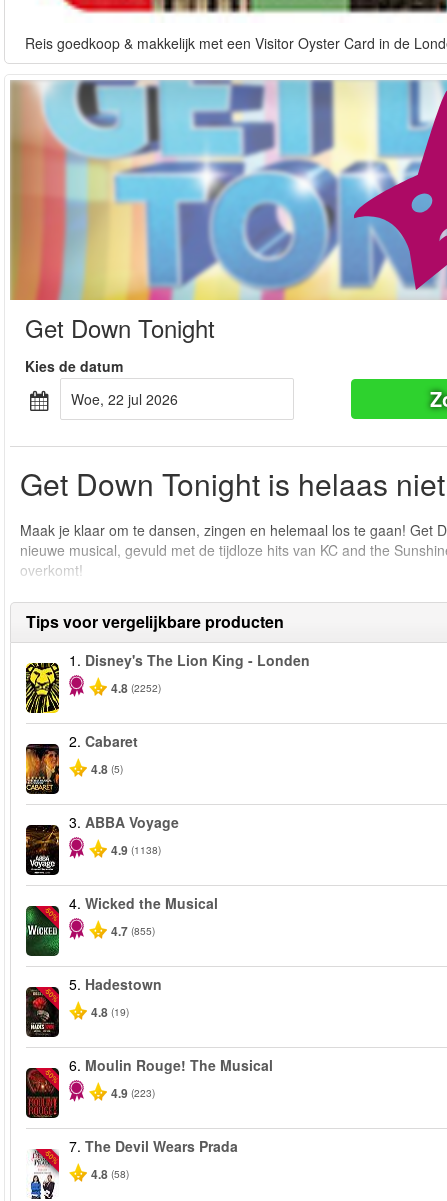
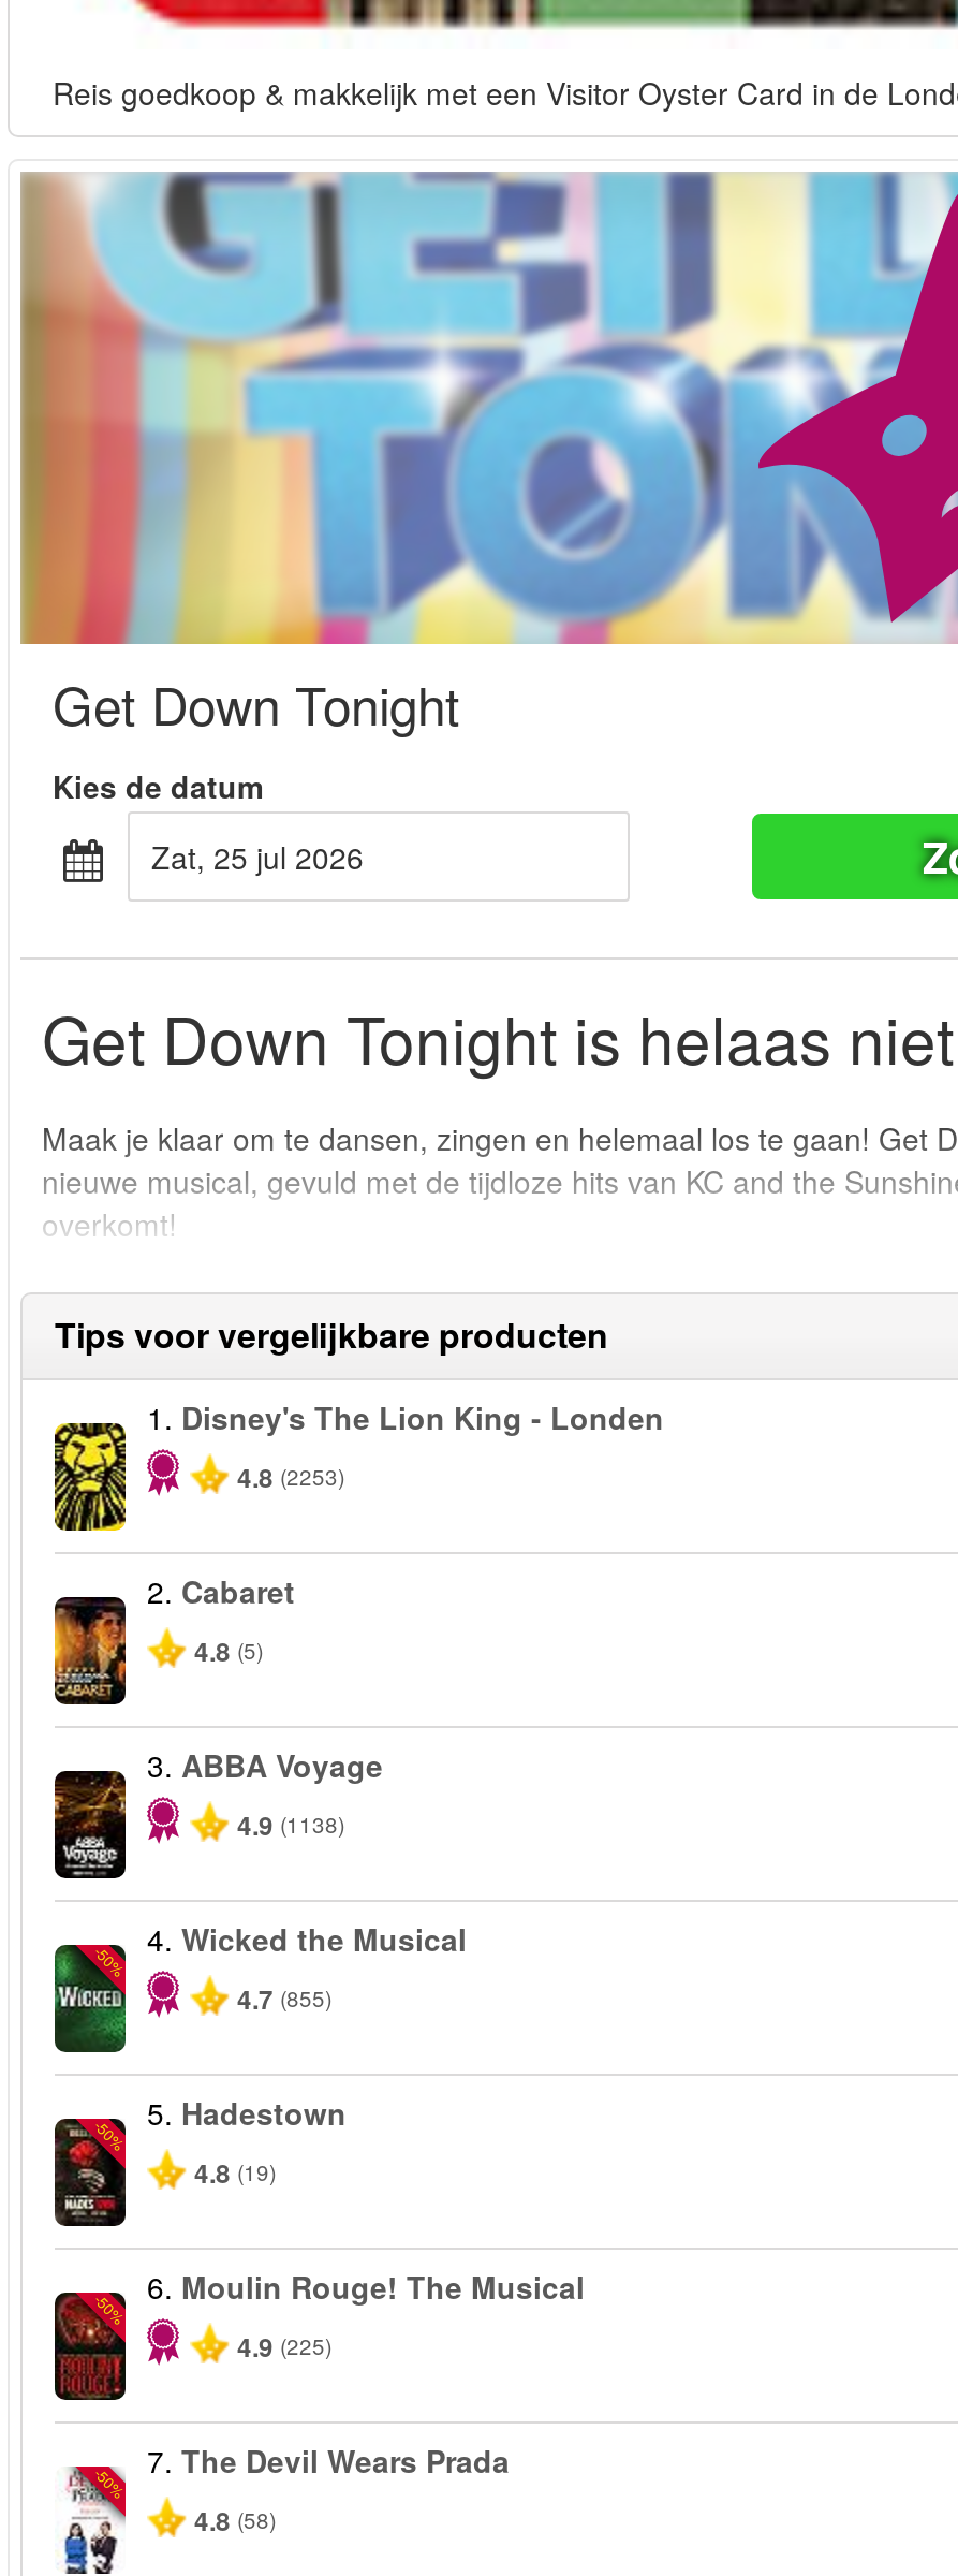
[84,389,178,409] woe, 22 jul 2026 -> [171,835,364,878] zat, 25 jul 2026
[111,679,161,697] 4.8 (2252) -> [237,1458,344,1497] 4.8 (2253)
[111,1084,155,1102] 4.9 (223) -> [237,2328,331,2366] 4.9 (225)

